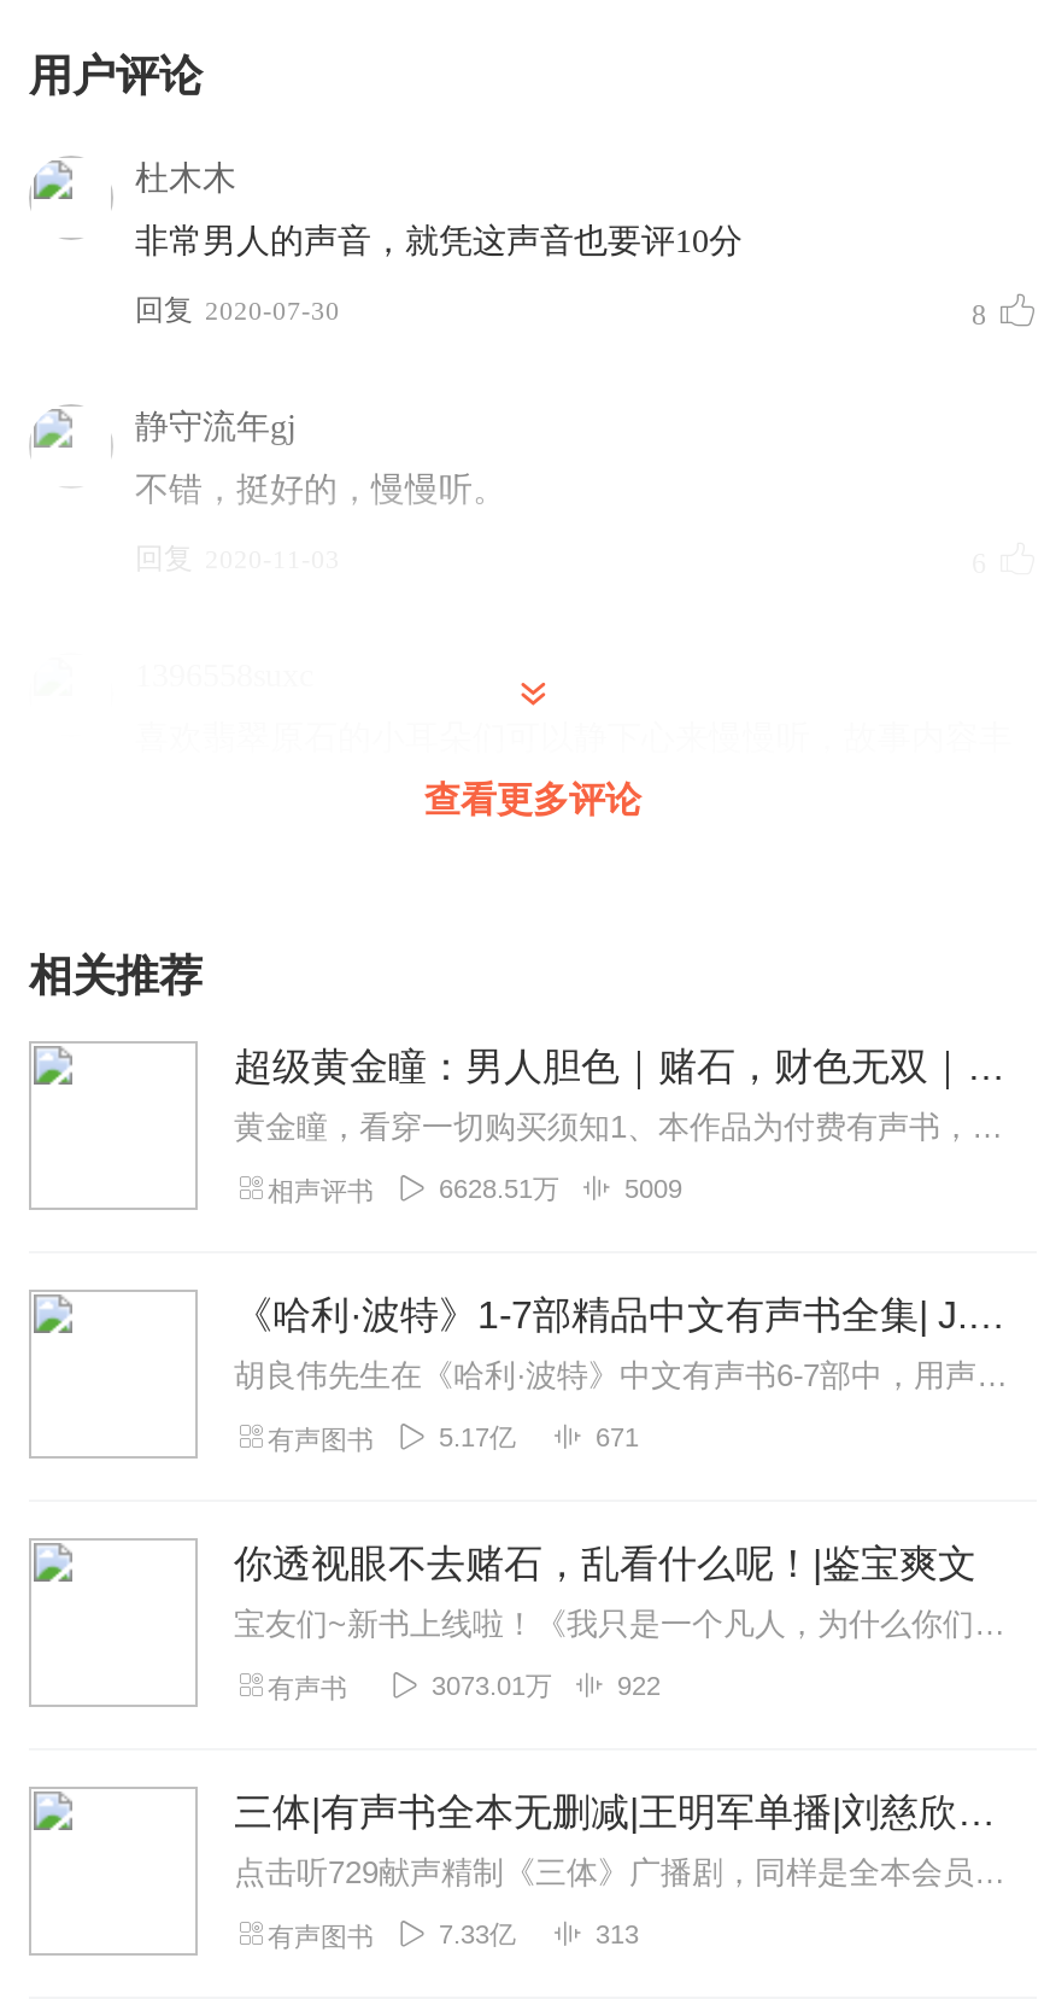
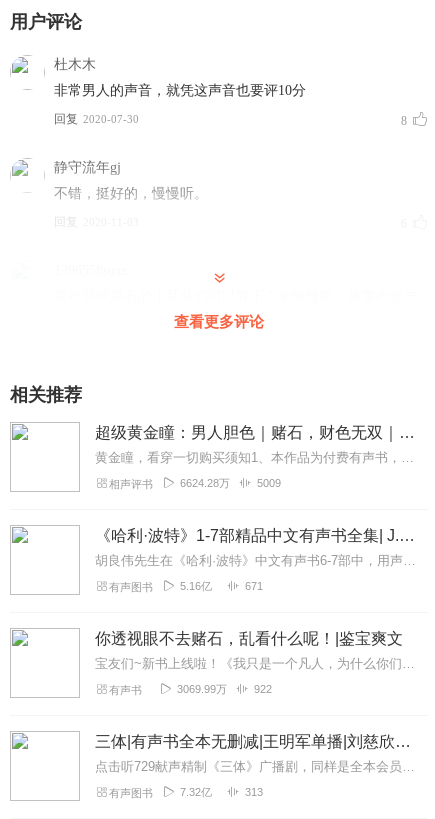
[439,1174,559,1203] 6628.51万 -> [180,477,230,489] 6624.28万
[439,1422,516,1451] 5.17亿 -> [180,580,212,592] 5.16亿
[432,1671,552,1700] 3073.01万 -> [177,683,227,695] 3069.99万
[439,1919,516,1948] 7.33亿 -> [180,786,212,798] 7.32亿

